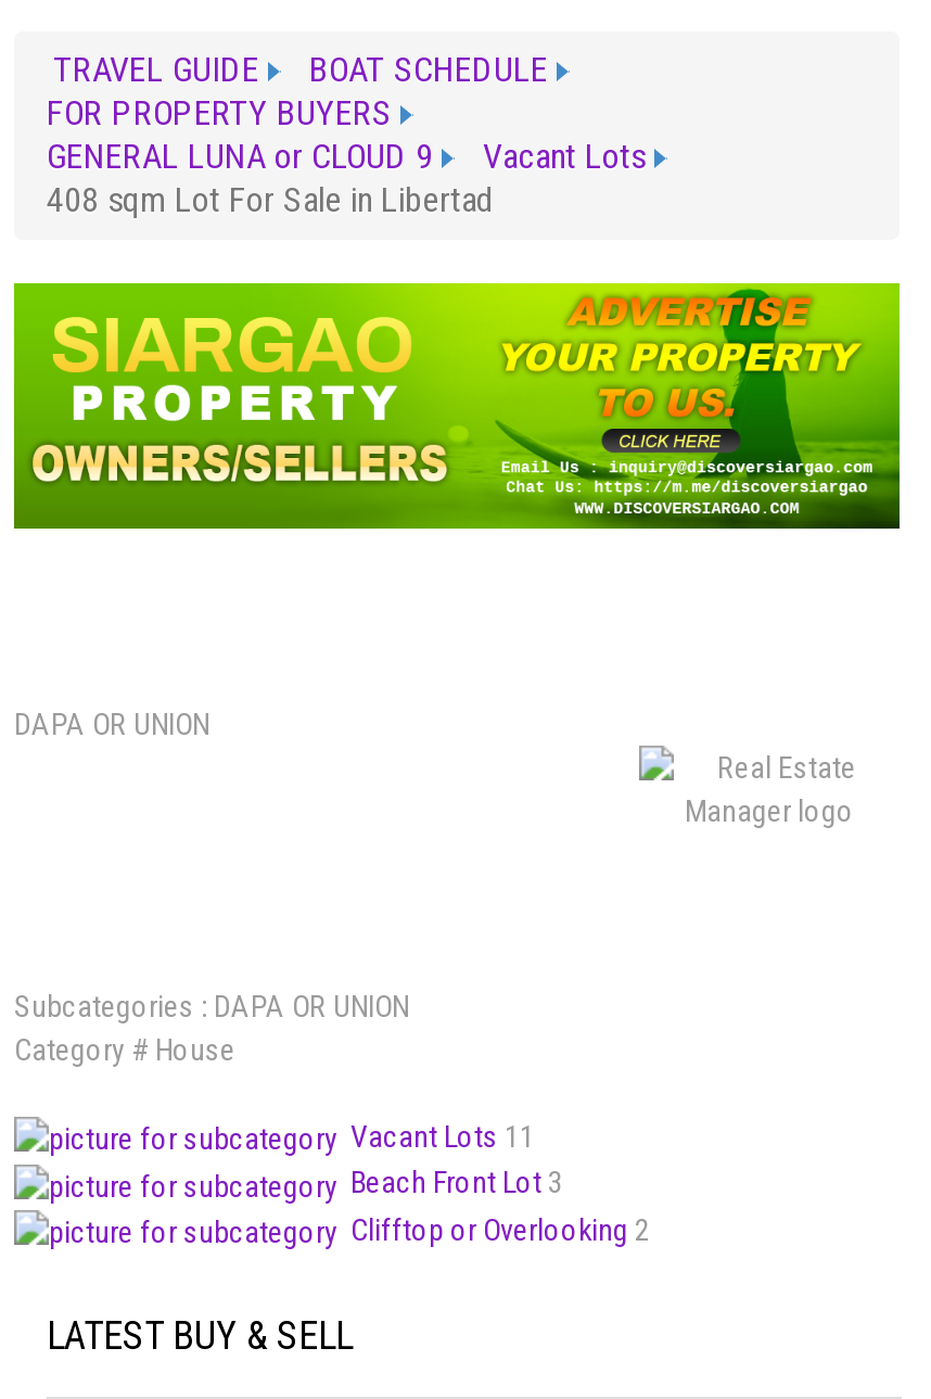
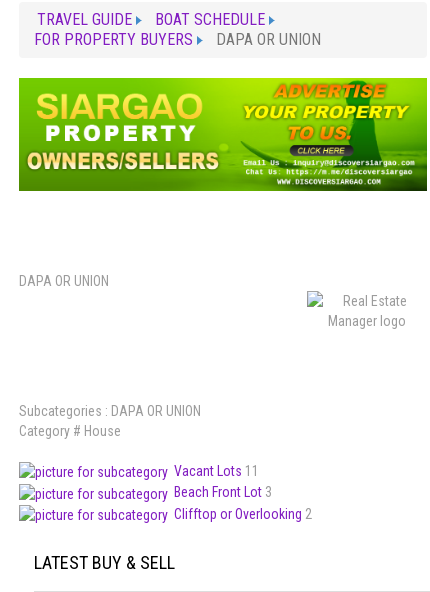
[47,136,646,221] GENERAL LUNA or CLOUD 9 | Vacant Lots | 408 sqm Lot For Sale in Libertad -> [216,30,321,49] DAPA OR UNION

